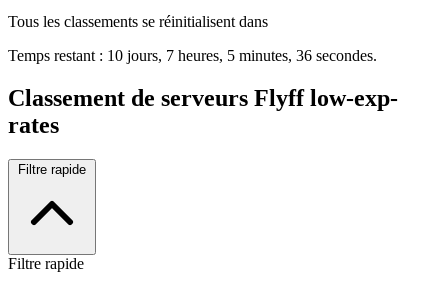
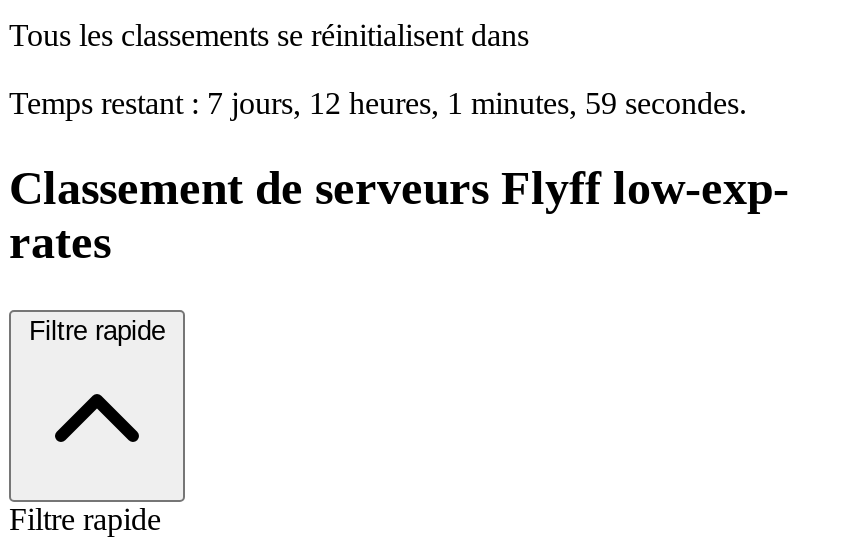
[8,47,377,64] Temps restant : 10 jours, 7 heures, 5 minutes, 36 secondes. -> [9,85,747,119] Temps restant : 7 jours, 12 heures, 1 minutes, 59 secondes.

